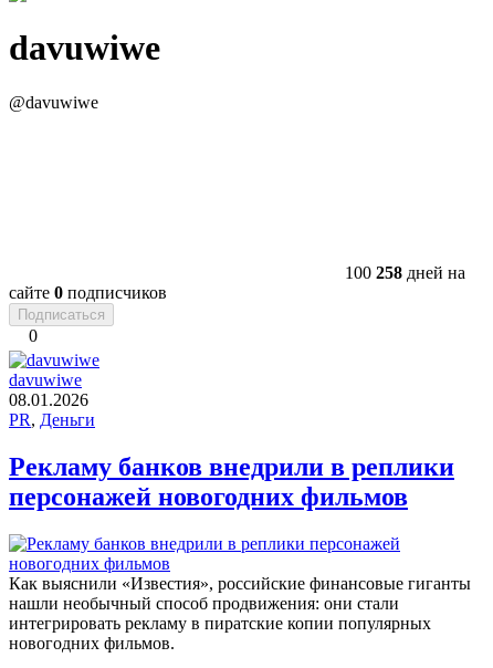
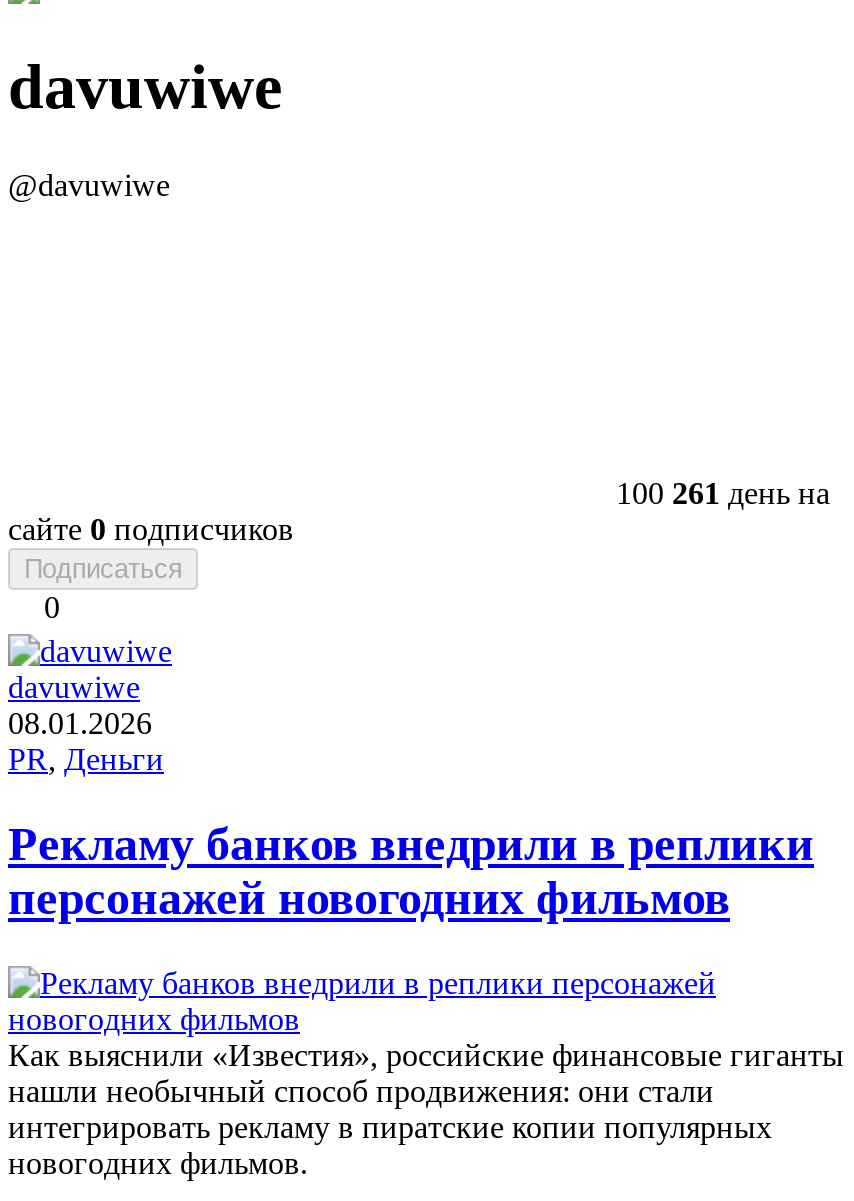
[340,263,465,282] 100 258 дней на -> [608,476,830,510] 100 261 день на

